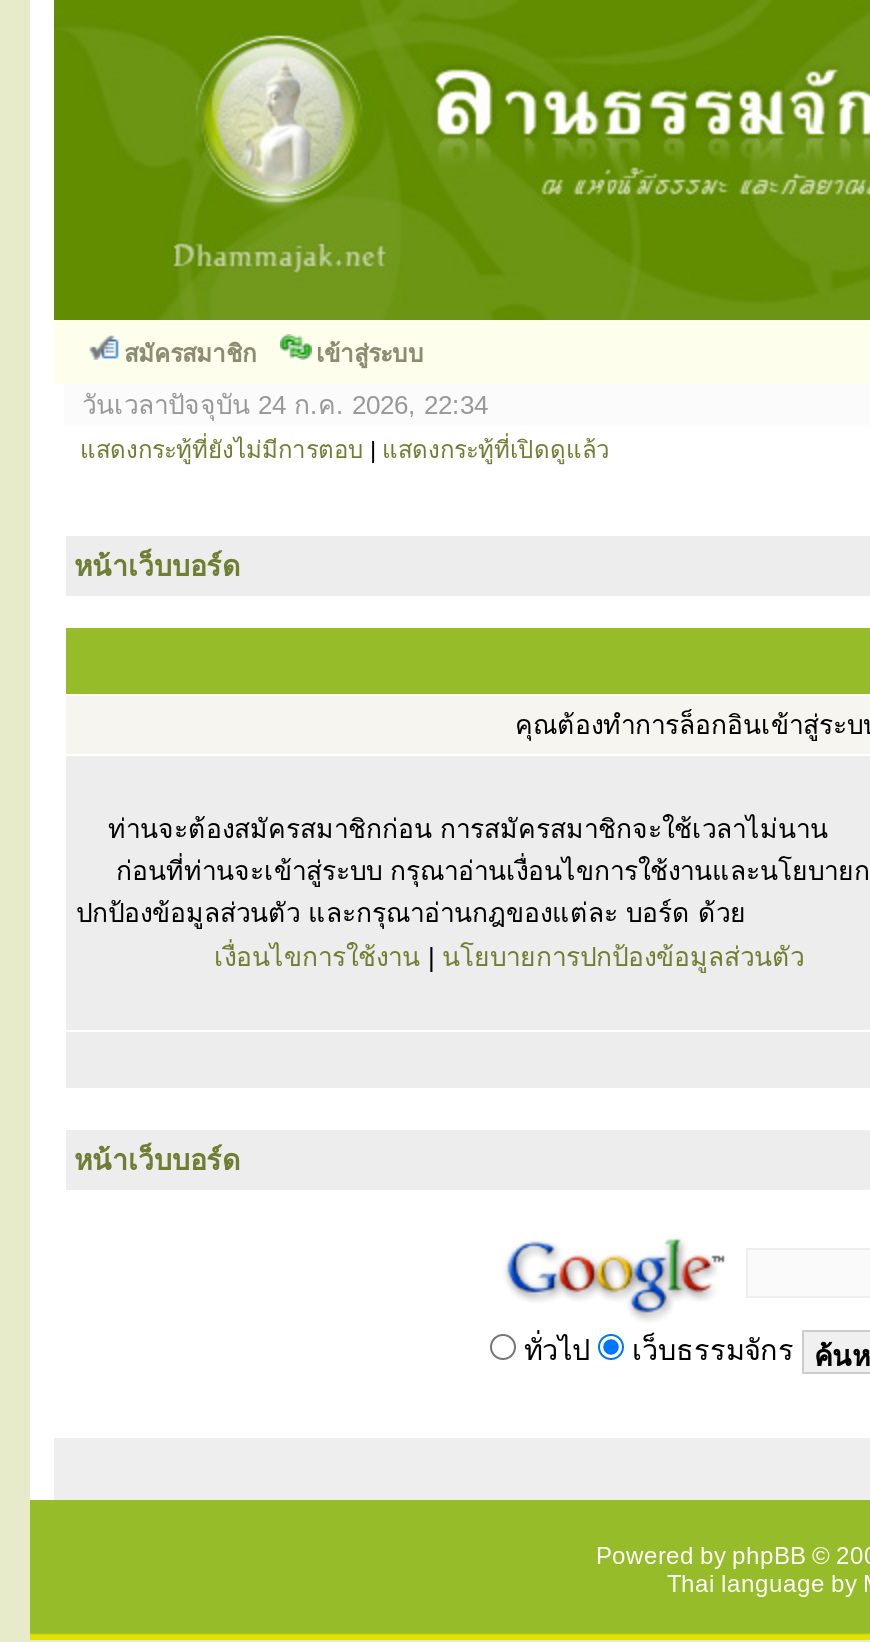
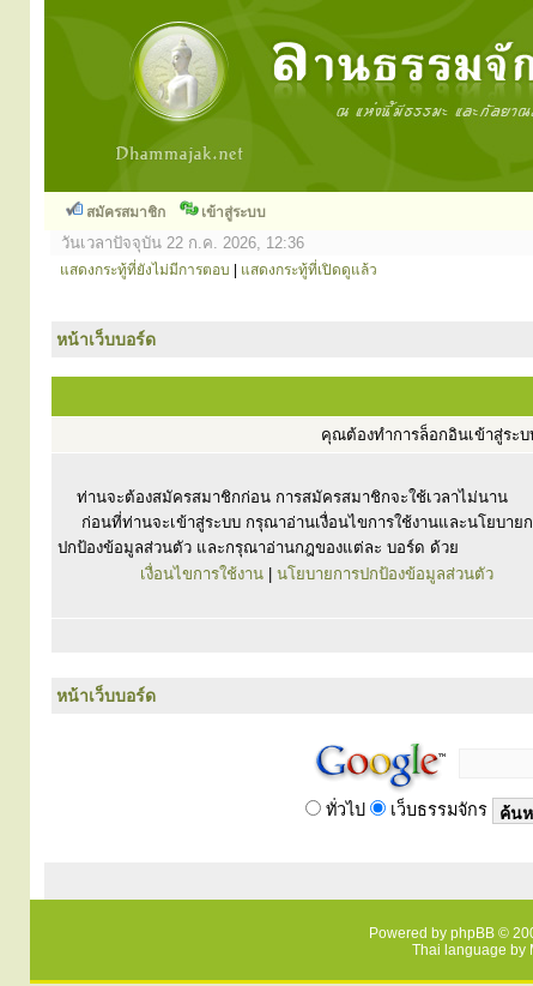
[82,390,504,420] วันเวลาปัจจุบัน 24 ก.ค. 2026, 22:34 -> [61,234,314,252] วันเวลาปัจจุบัน 22 ก.ค. 2026, 12:36

